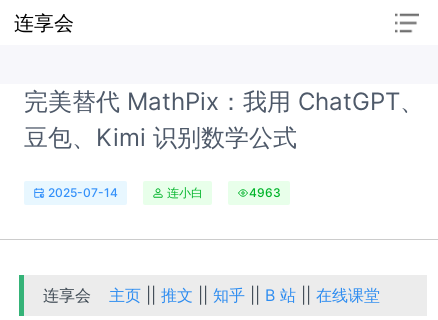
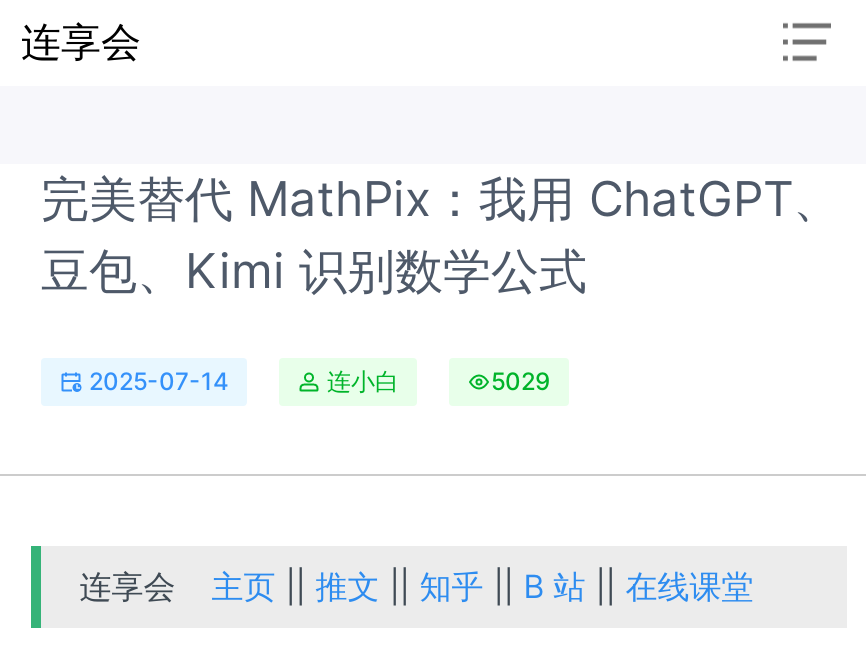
[249,185,281,200] 4963 -> [491,366,551,396] 5029

